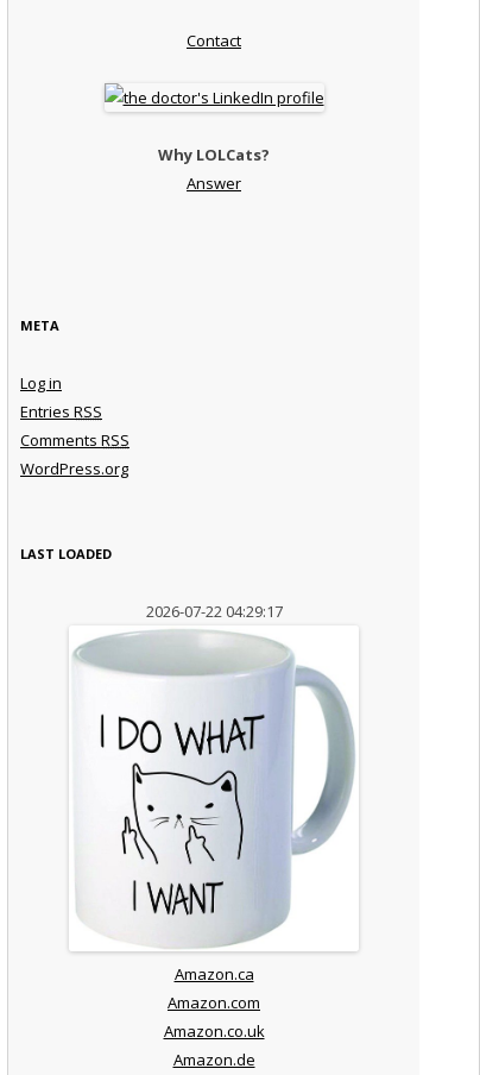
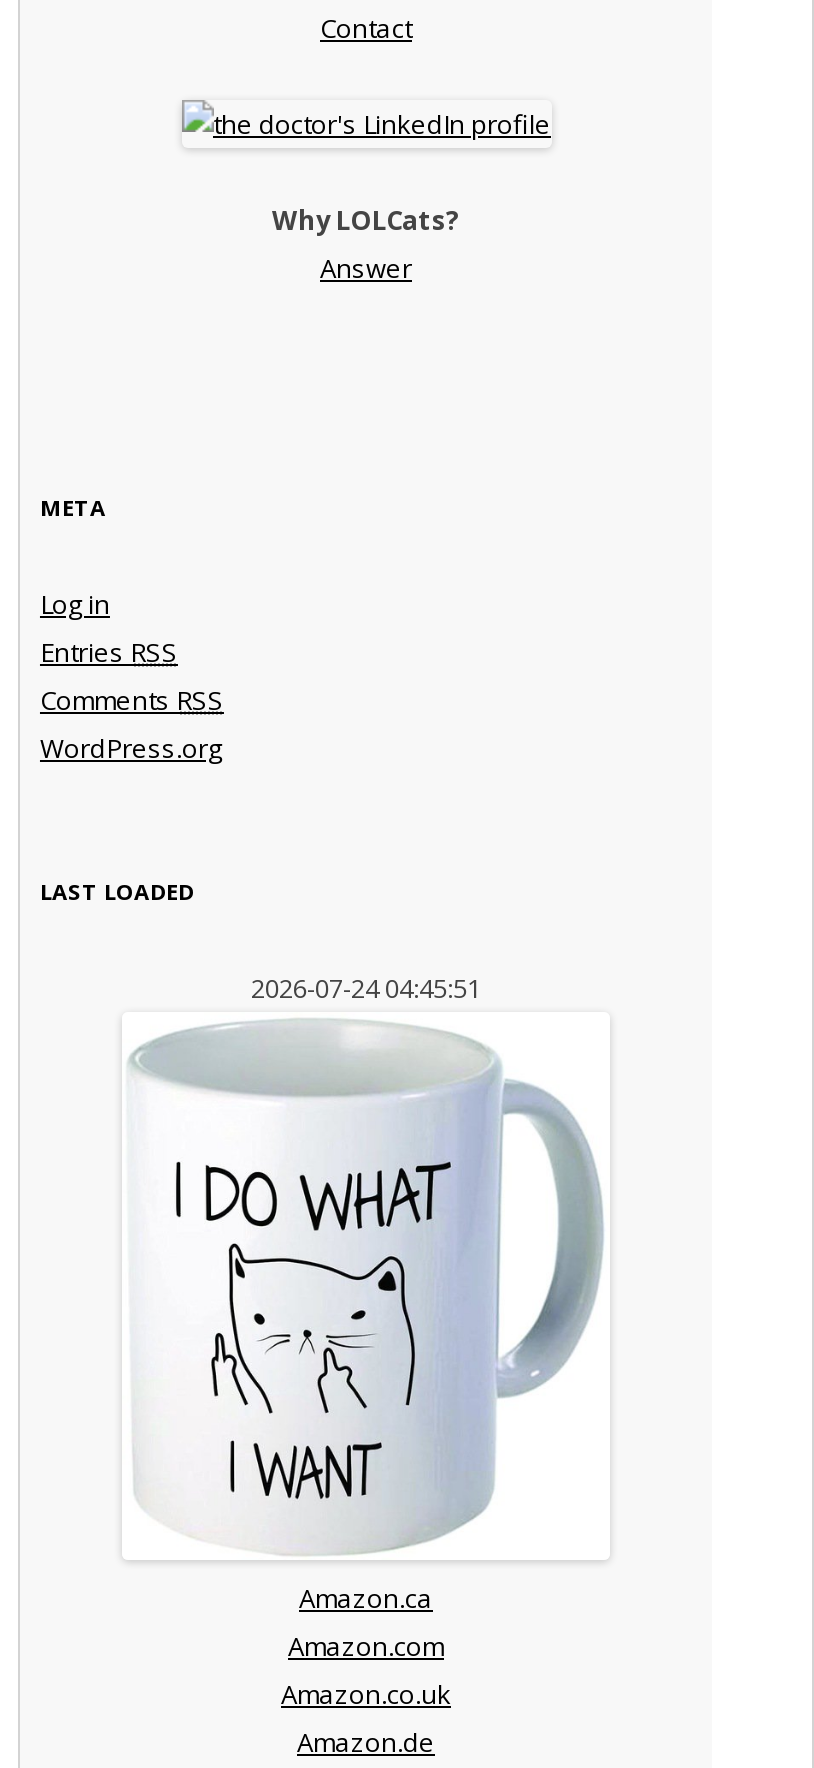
[146,600,282,622] 2026-07-22 04:29:17 -> [251,970,481,1006] 2026-07-24 04:45:51

